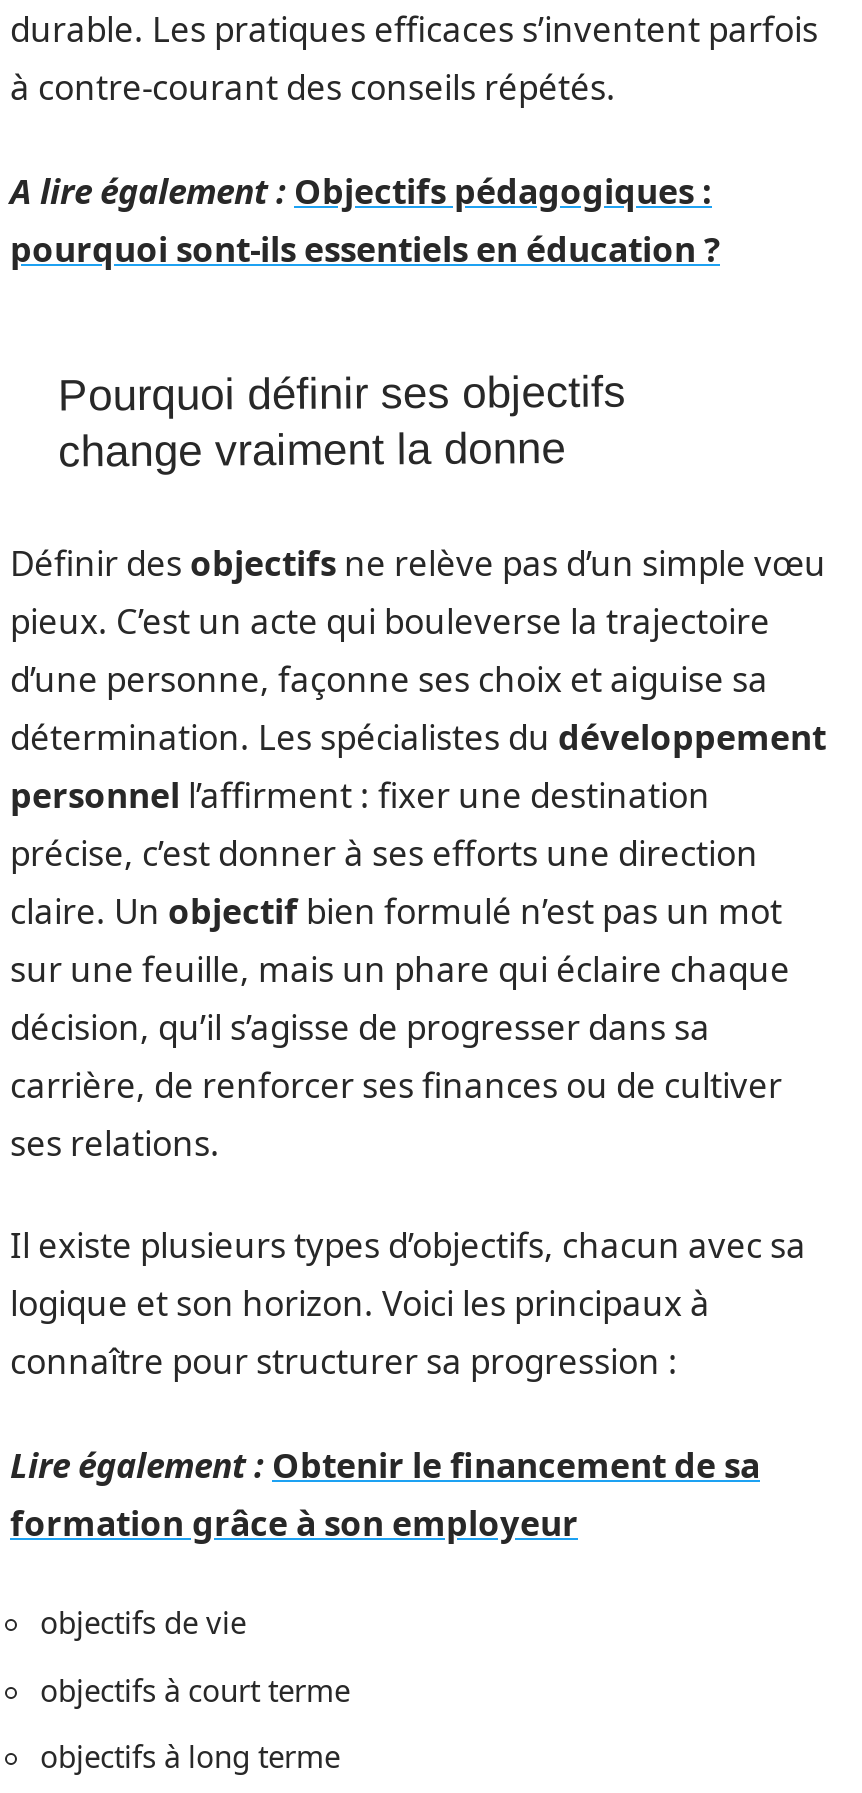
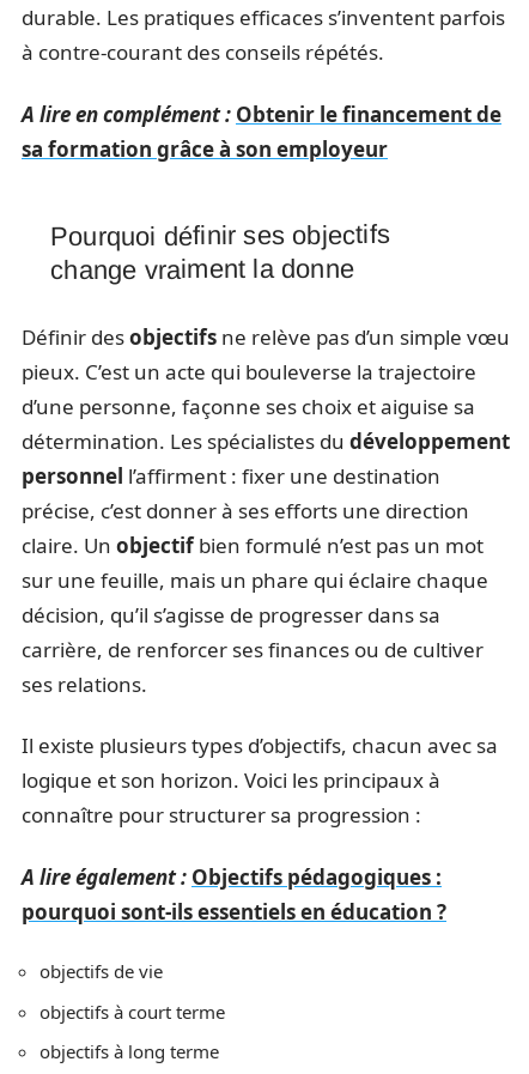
none -> [22,100,501,162] A lire en complément : Obtenir le financement de | sa formation grâce à son employeur
moved [10,167,720,271] -> [22,863,446,925]: A lire également : Objectifs pédagogiques : | pourquoi sont-ils essentiels en éducation ?
[10,1441,760,1545] Lire également : Obtenir le financement de sa | formation grâce à son employeur -> none

